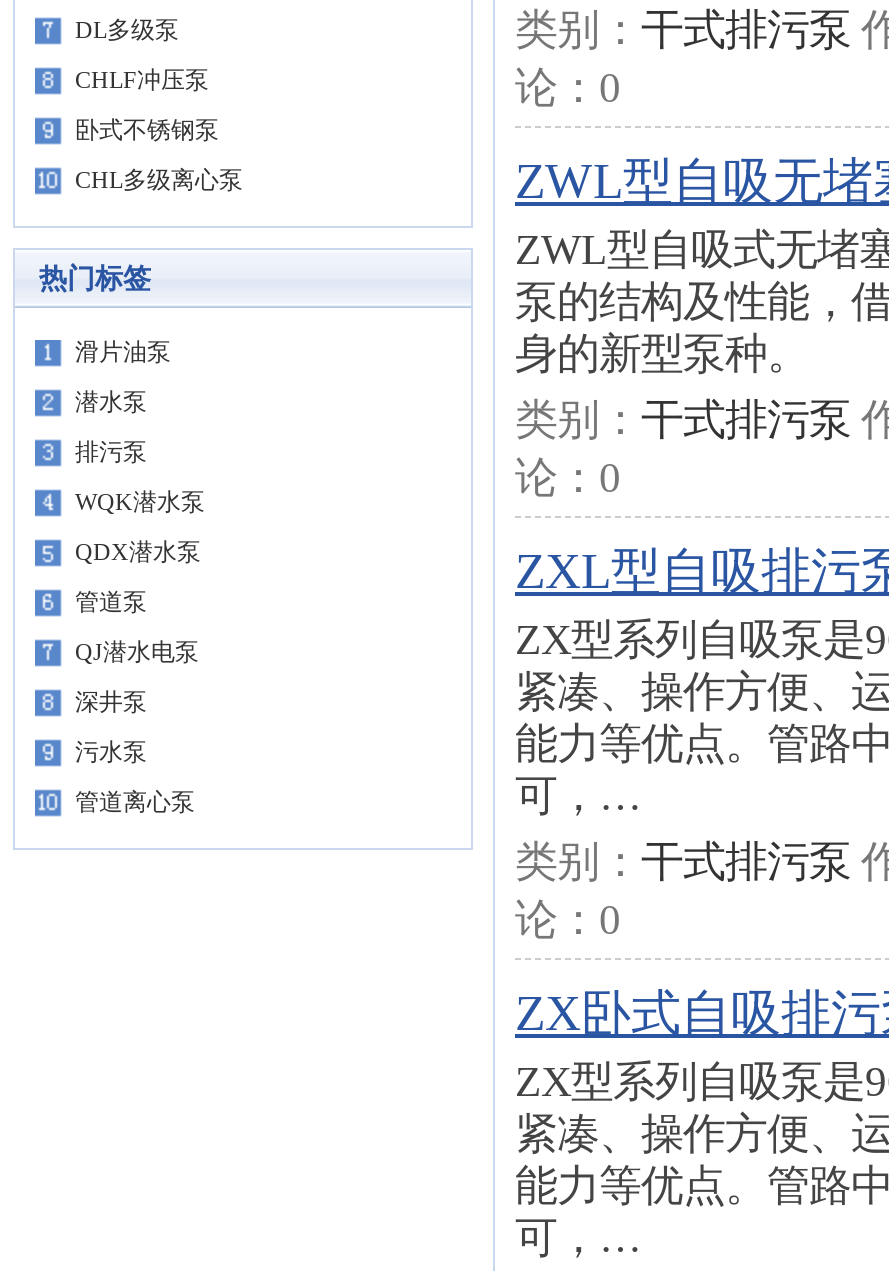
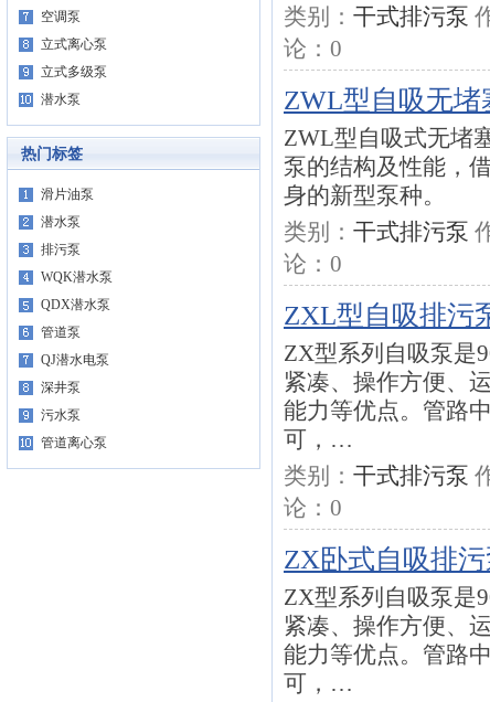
[75,16,179,44] DL多级泵 -> [41,9,81,24] 空调泵
[75,66,209,94] CHLF冲压泵 -> [41,36,107,52] 立式离心泵
[75,116,219,144] 卧式不锈钢泵 -> [41,64,107,79] 立式多级泵
[75,166,243,194] CHL多级离心泵 -> [41,92,81,107] 潜水泵

